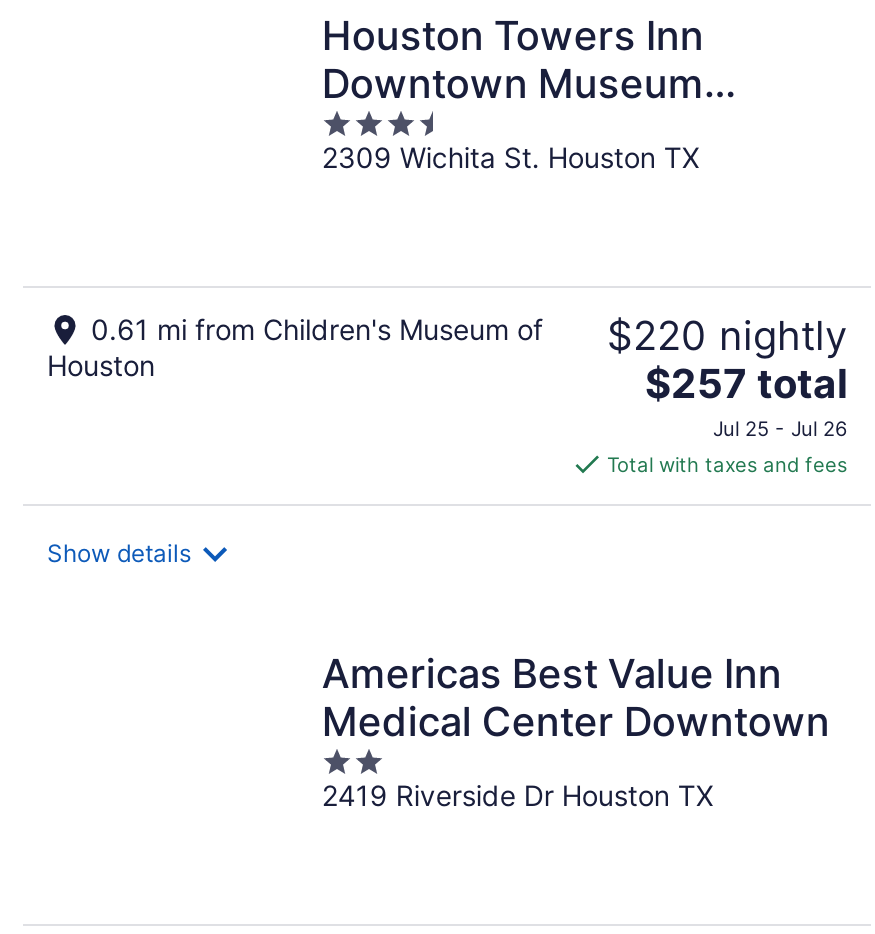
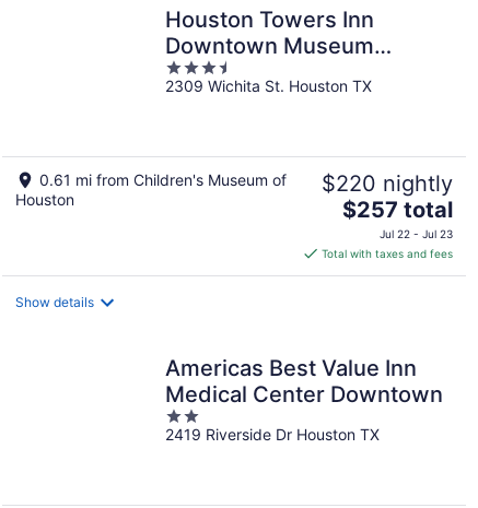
[713,416,847,440] Jul 25 - Jul 26 -> [380,227,453,240] Jul 22 - Jul 23

